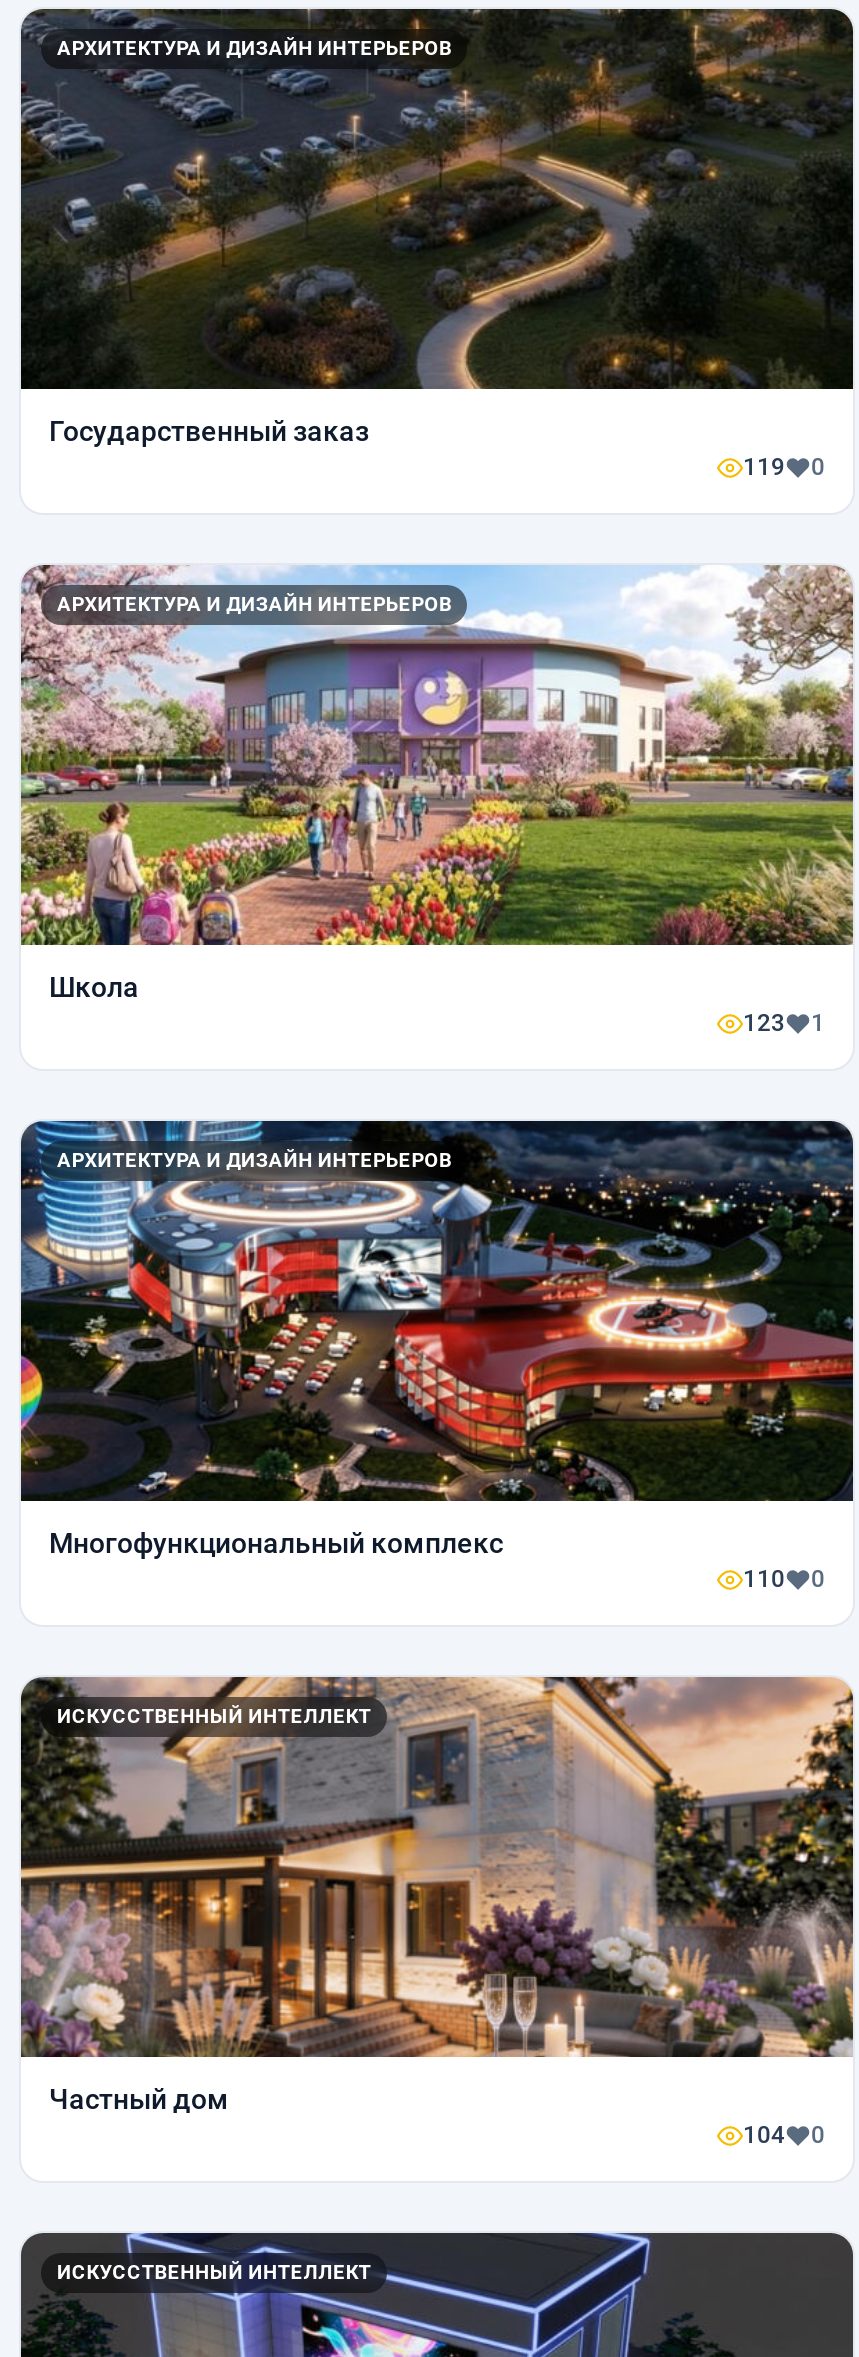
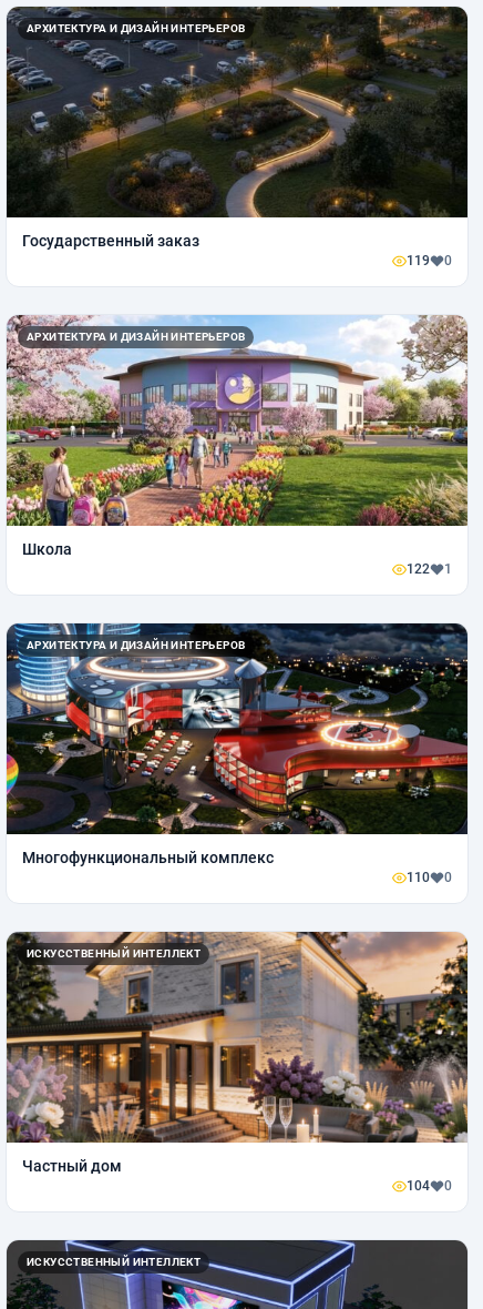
[743,1009,825,1037] 123 1 -> [407,561,452,577] 122 1

